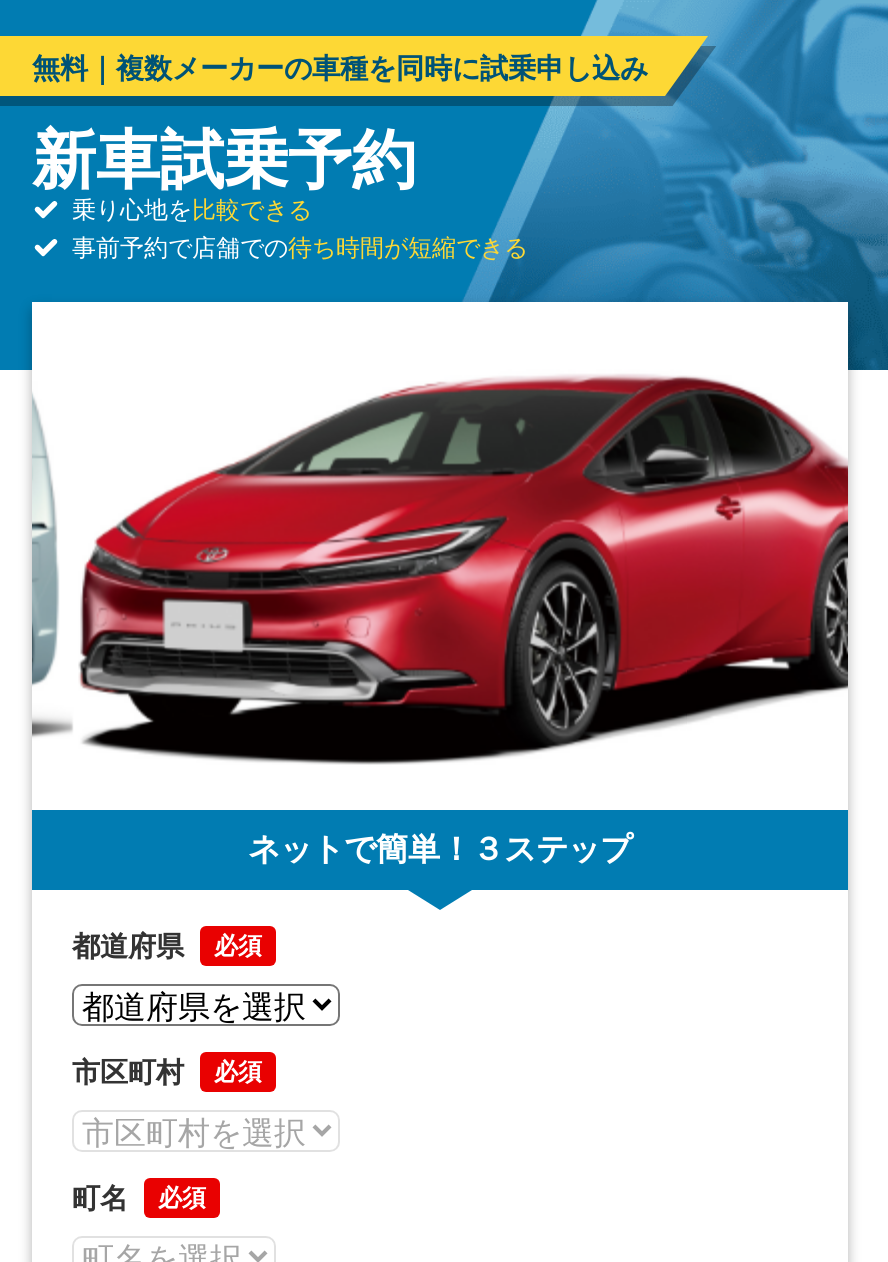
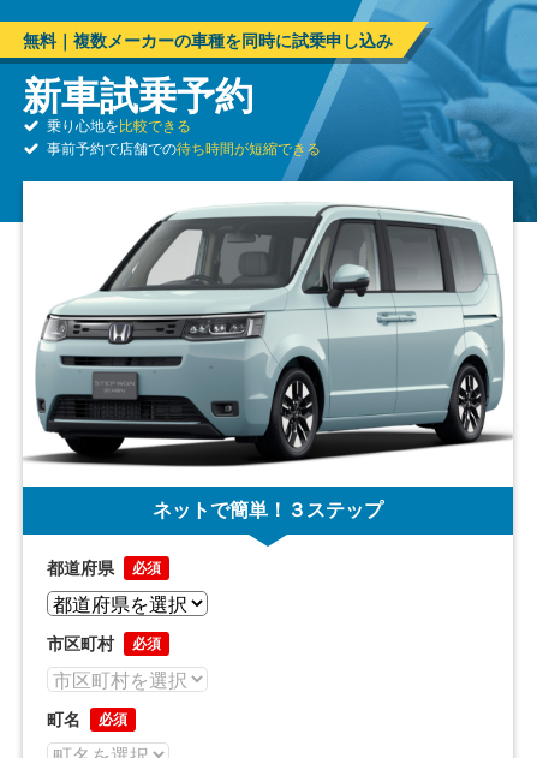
[30,338,850,776] [image] -> [23,202,513,467] [image]

